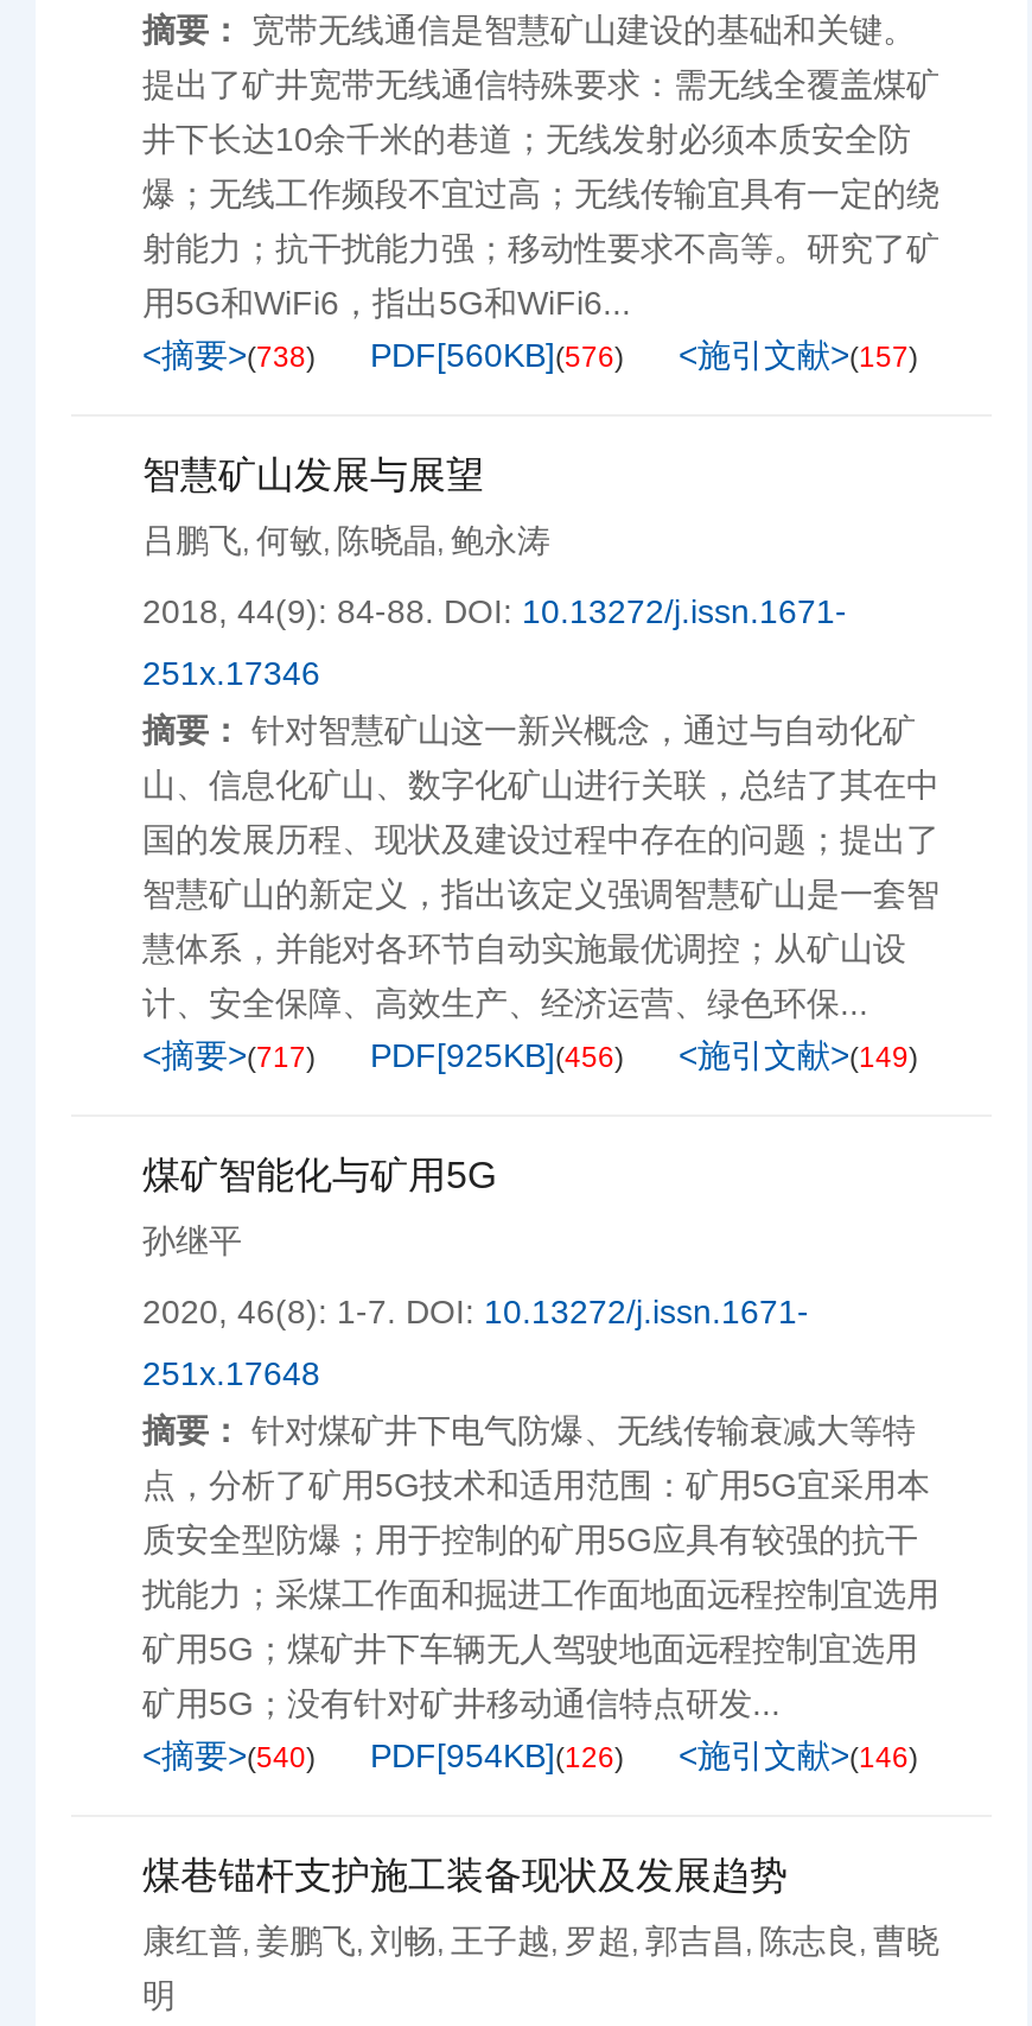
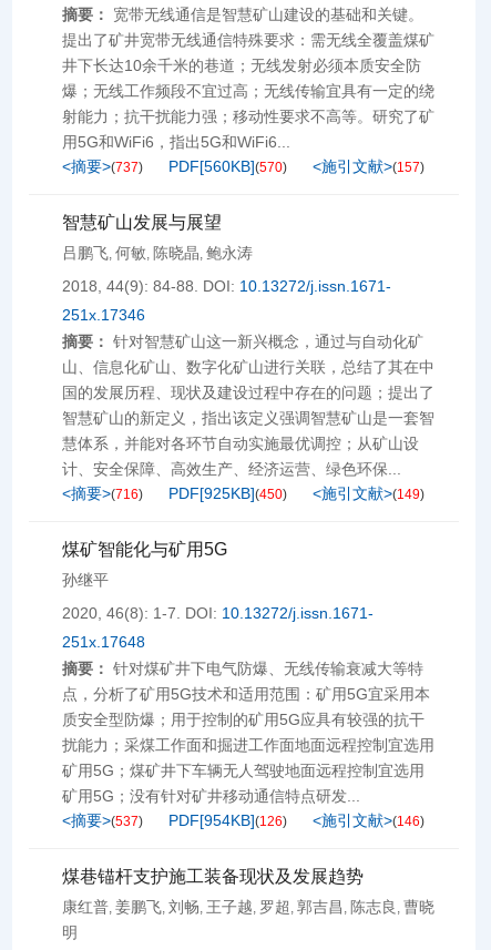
[142,336,316,374] <摘要>(738) -> [62,157,143,175] <摘要>(737)
[370,336,624,374] PDF[560KB](576) -> [168,157,287,175] PDF[560KB](570)
[142,1036,316,1074] <摘要>(717) -> [62,484,143,502] <摘要>(716)
[370,1036,624,1074] PDF[925KB](456) -> [168,484,287,502] PDF[925KB](450)
[142,1736,918,1774] <摘要>(540) PDF[954KB](126) <施引文献>(146) -> [62,811,424,829] <摘要>(537) PDF[954KB](126) <施引文献>(146)

